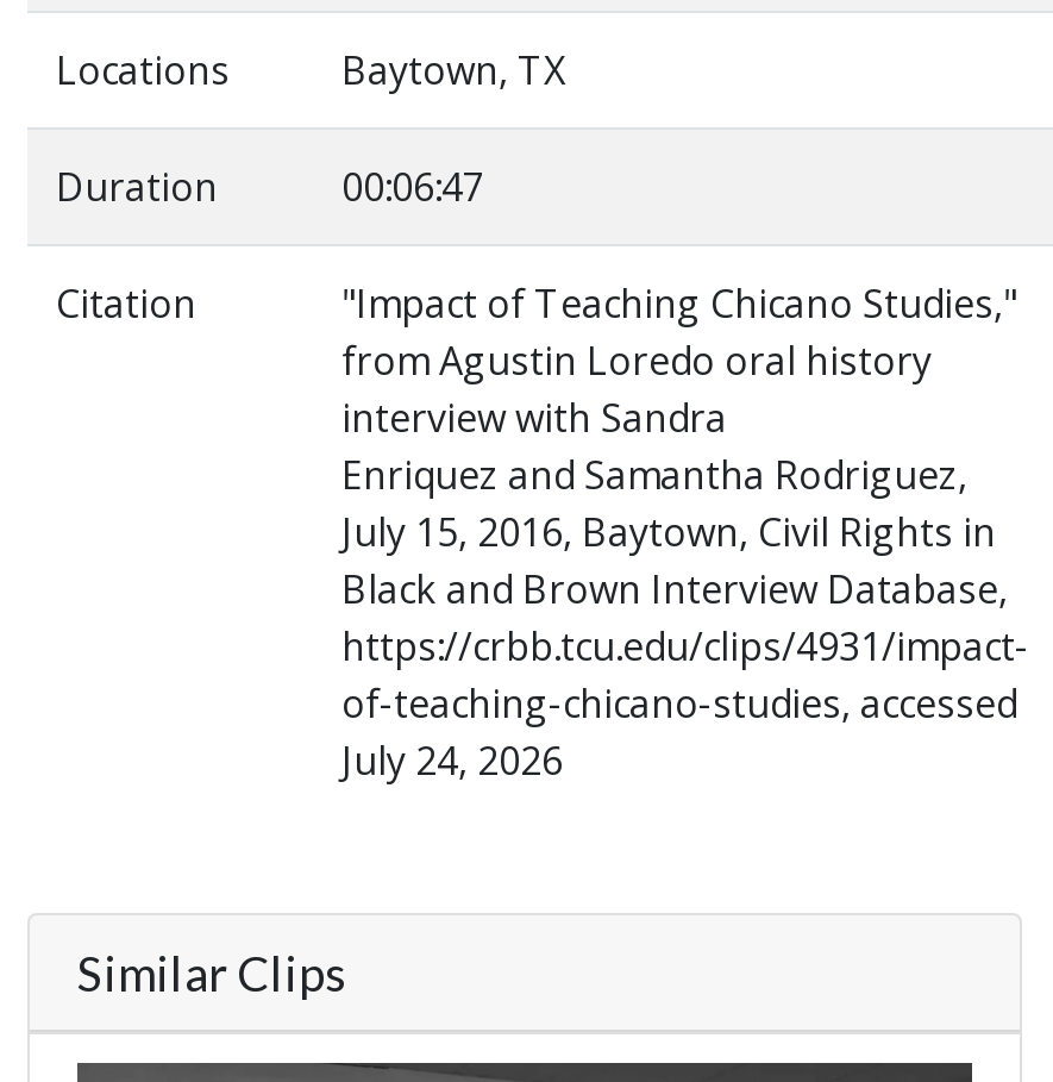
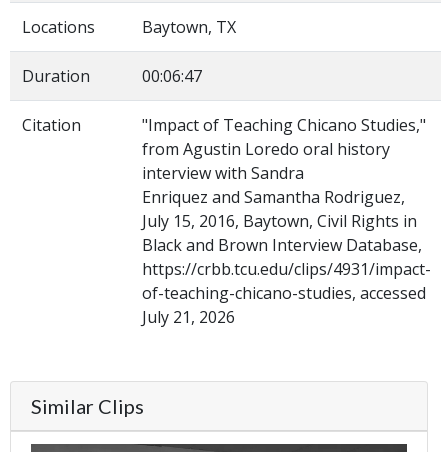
[341,734,563,787] July 24, 2026 -> [142,306,235,328] July 21, 2026

